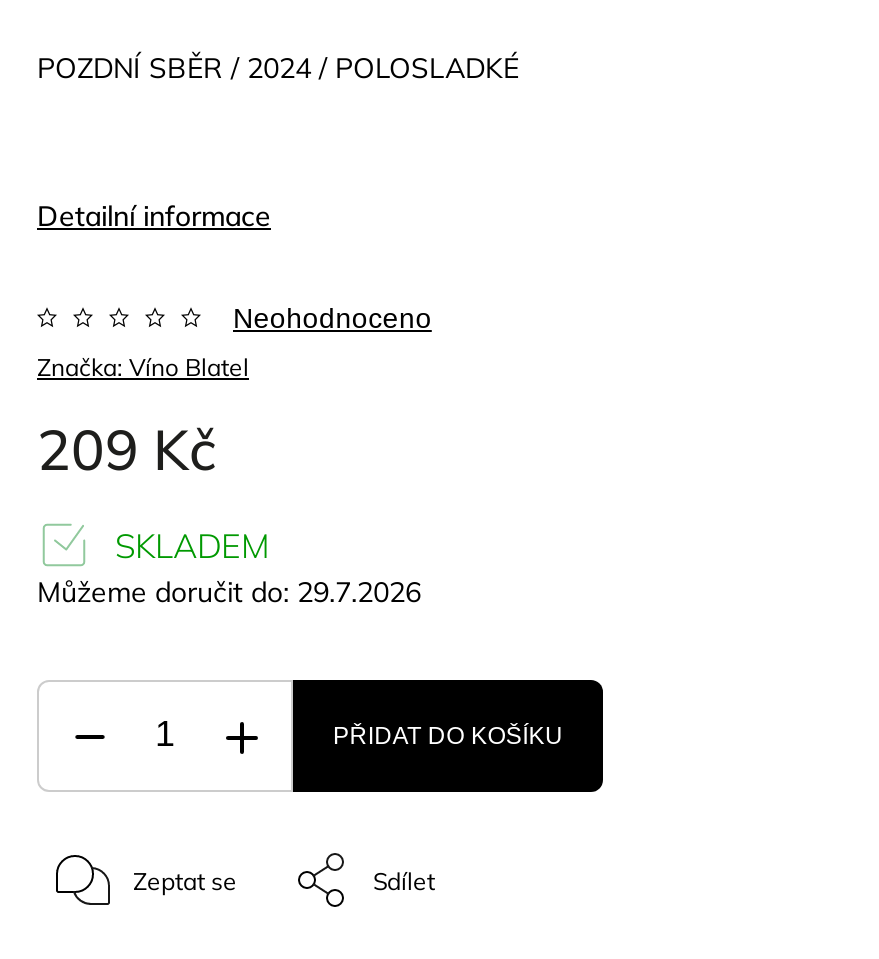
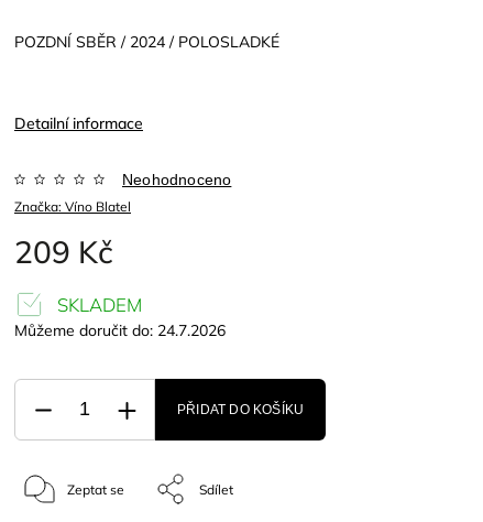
[37,573,421,609] Můžeme doručit do: 29.7.2026 -> [14,320,226,340] Můžeme doručit do: 24.7.2026

